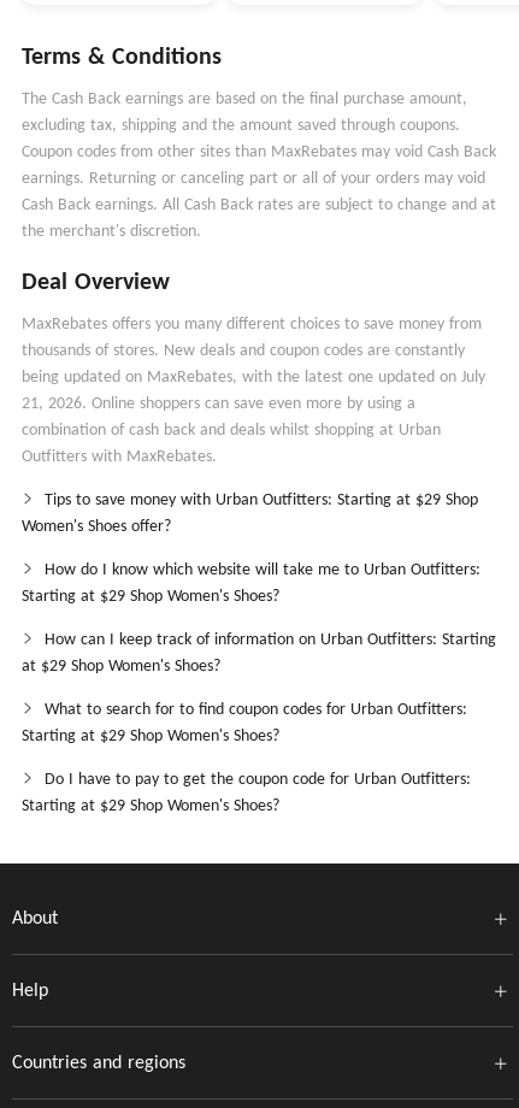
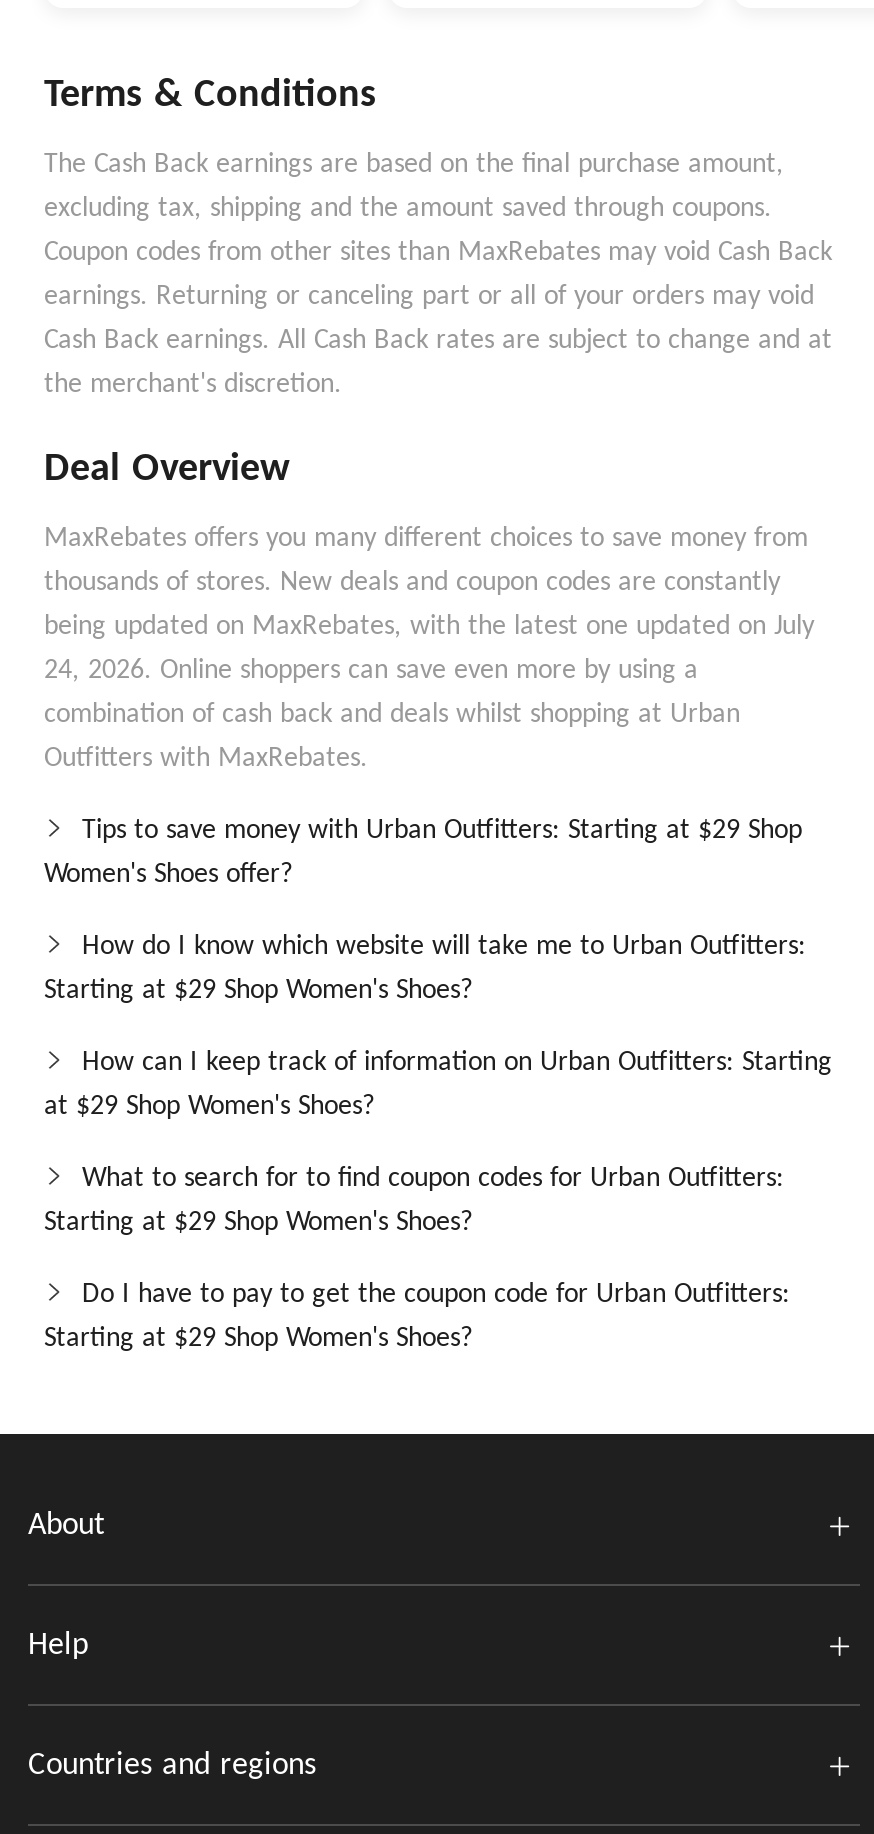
[22,395,415,413] 21, 2026. Online shoppers can save even more by using a -> [44,656,698,686] 24, 2026. Online shoppers can save even more by using a

